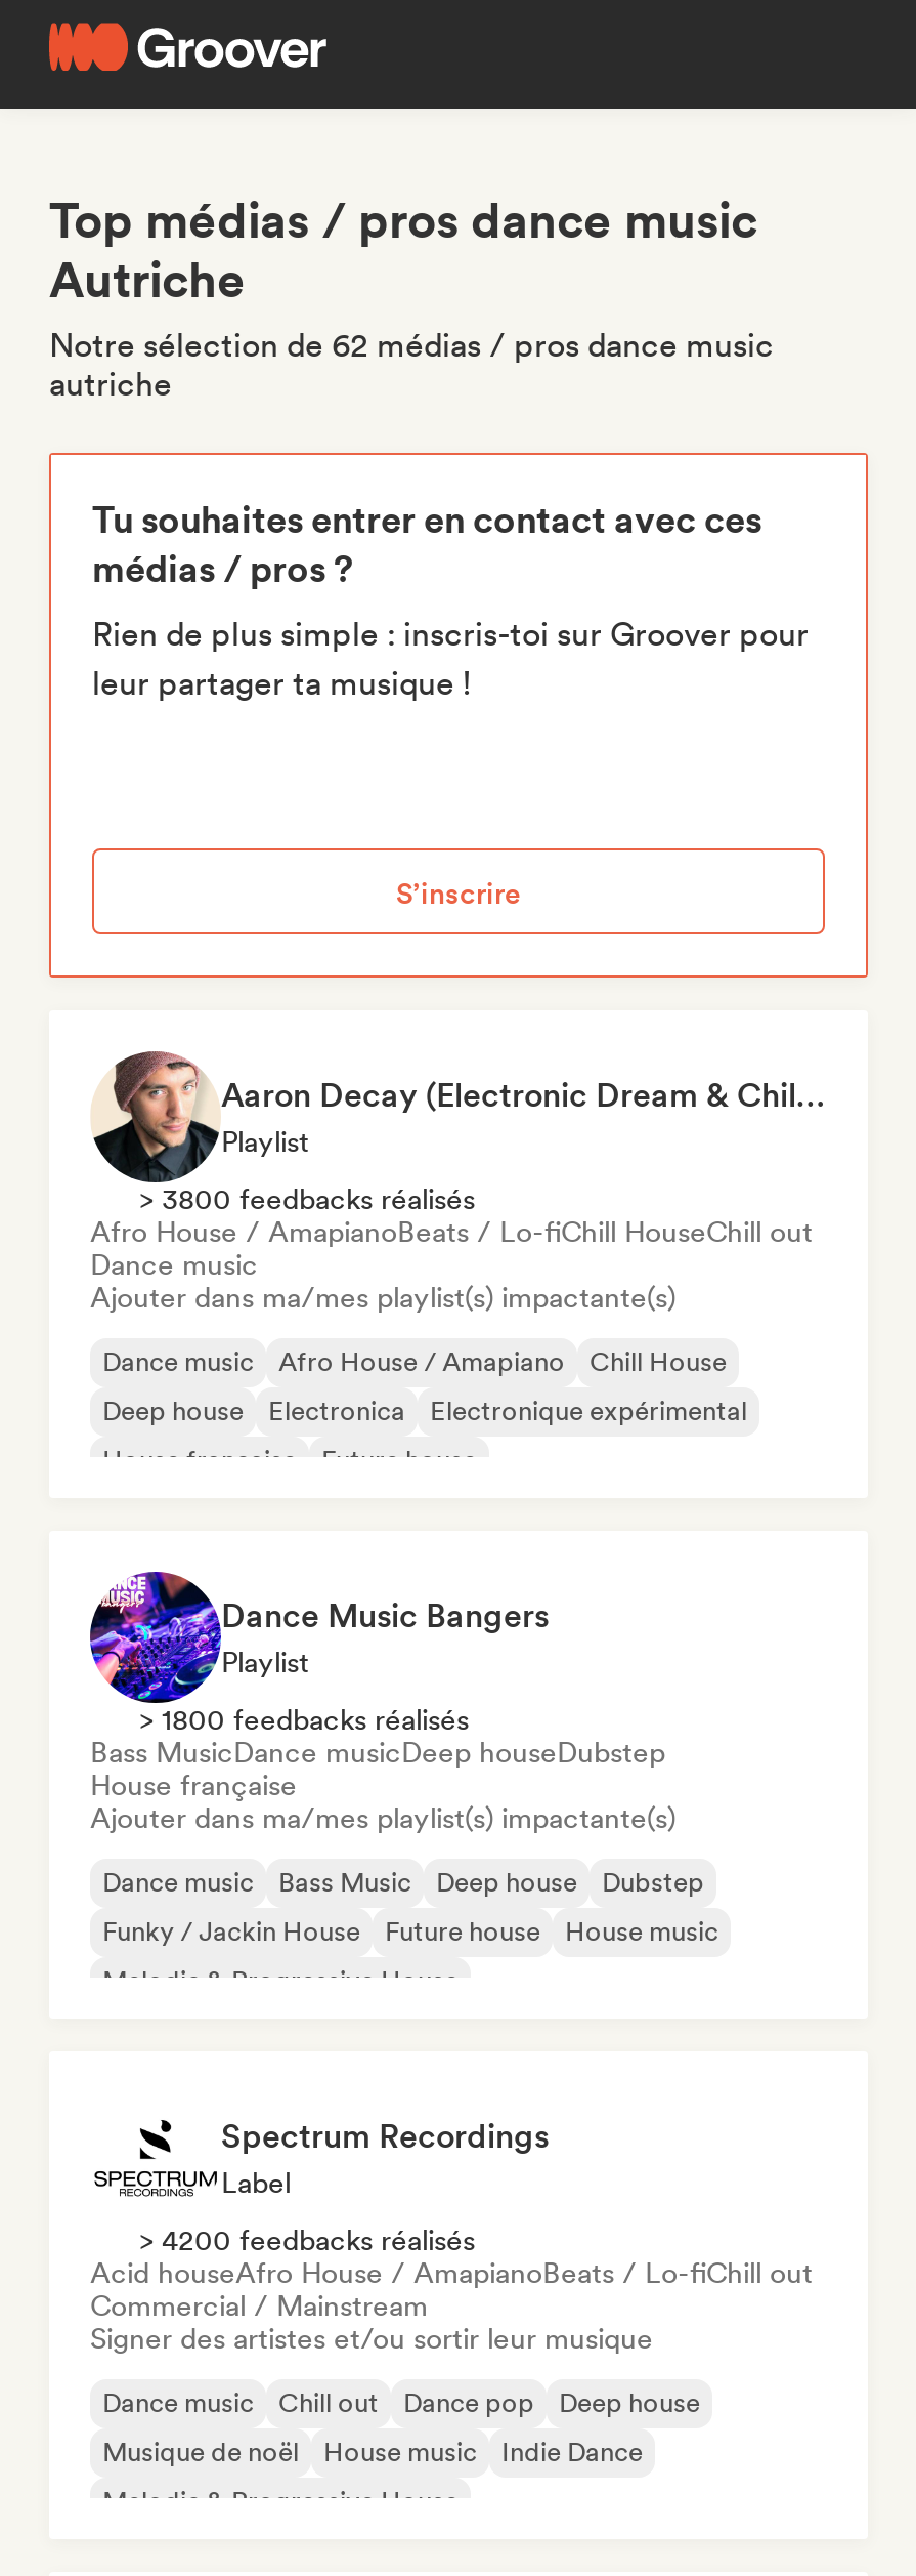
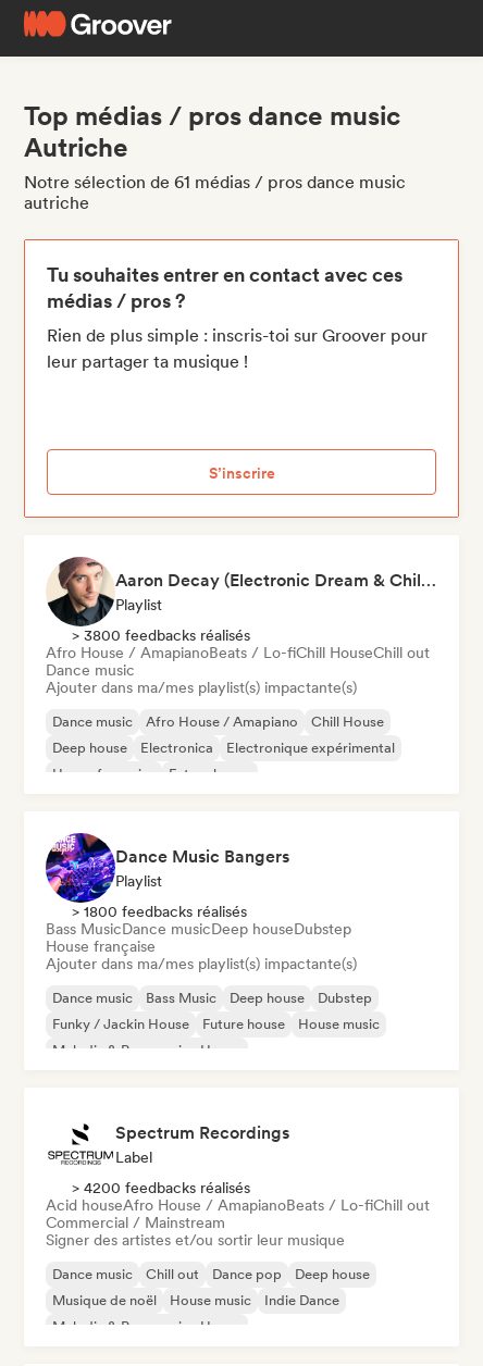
[49,326,774,365] Notre sélection de 62 médias / pros dance music -> [24,172,406,193] Notre sélection de 61 médias / pros dance music

